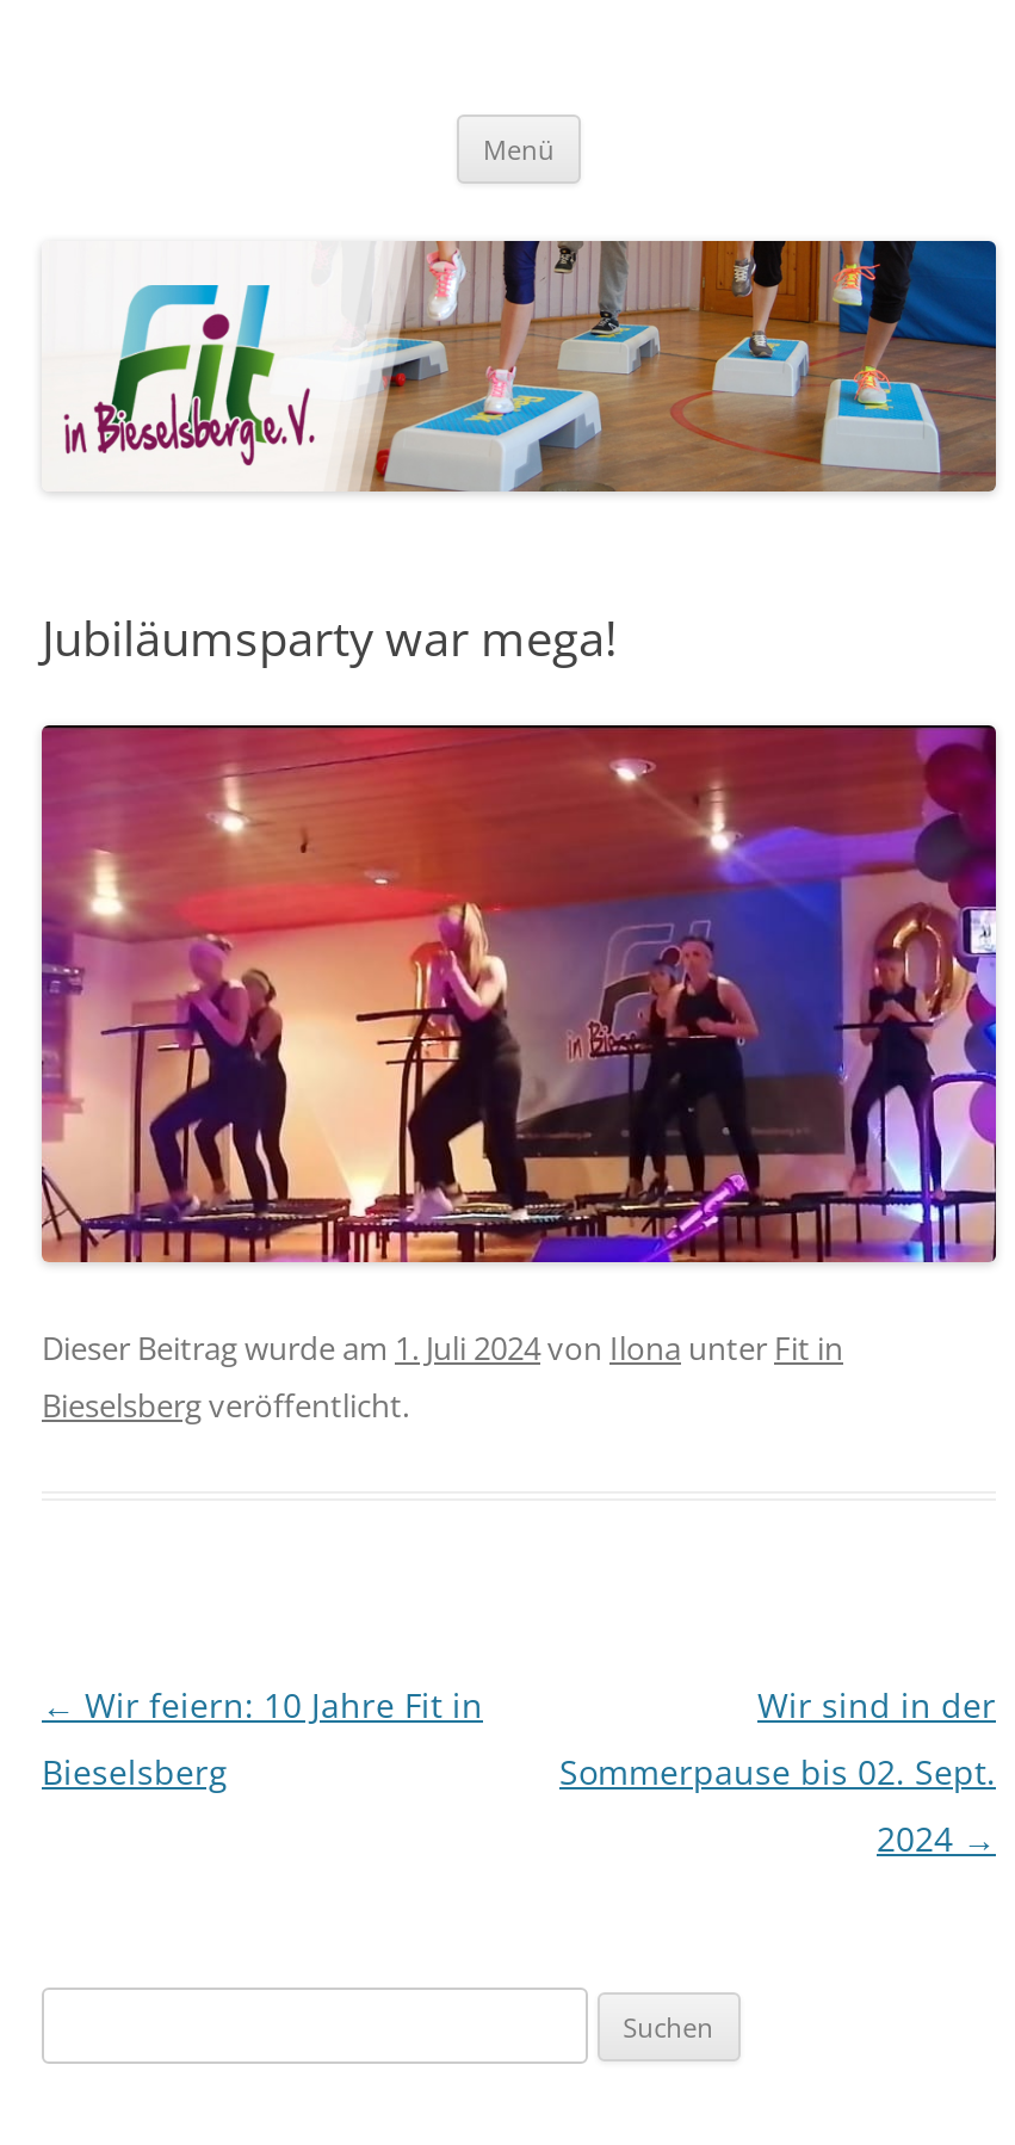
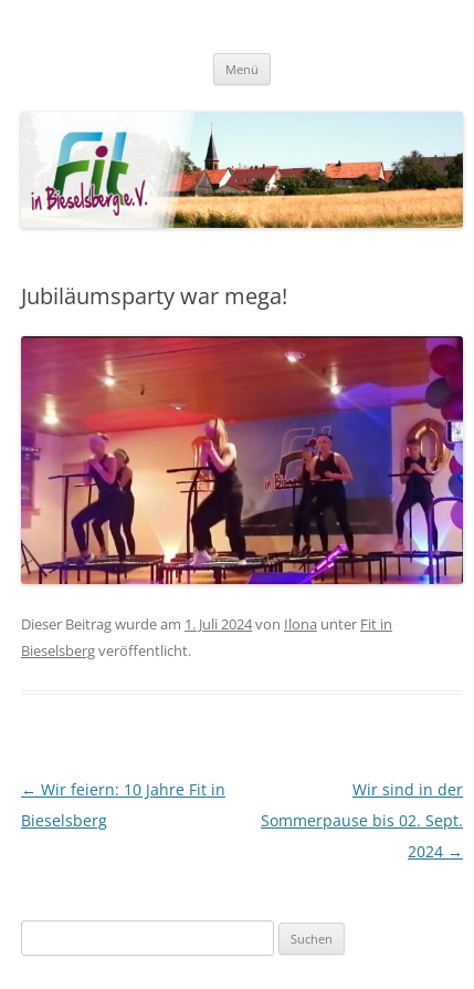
[357,239,998,494] [image] -> [167,112,464,229] [image]

